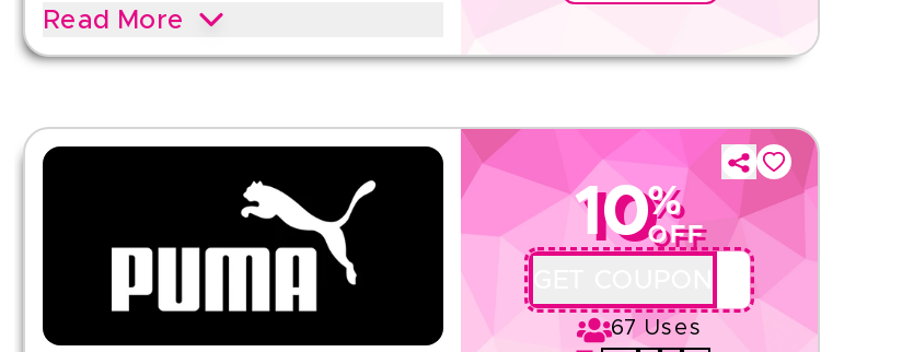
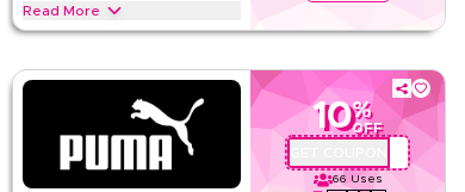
[611,317,703,338] 67 Uses -> [332,173,382,185] 66 Uses

